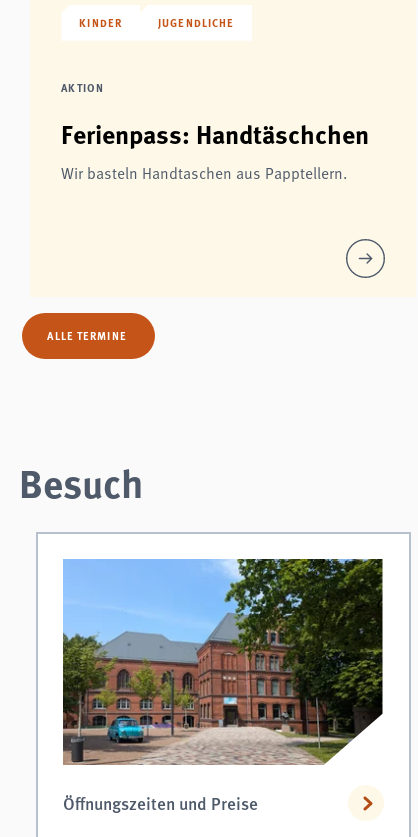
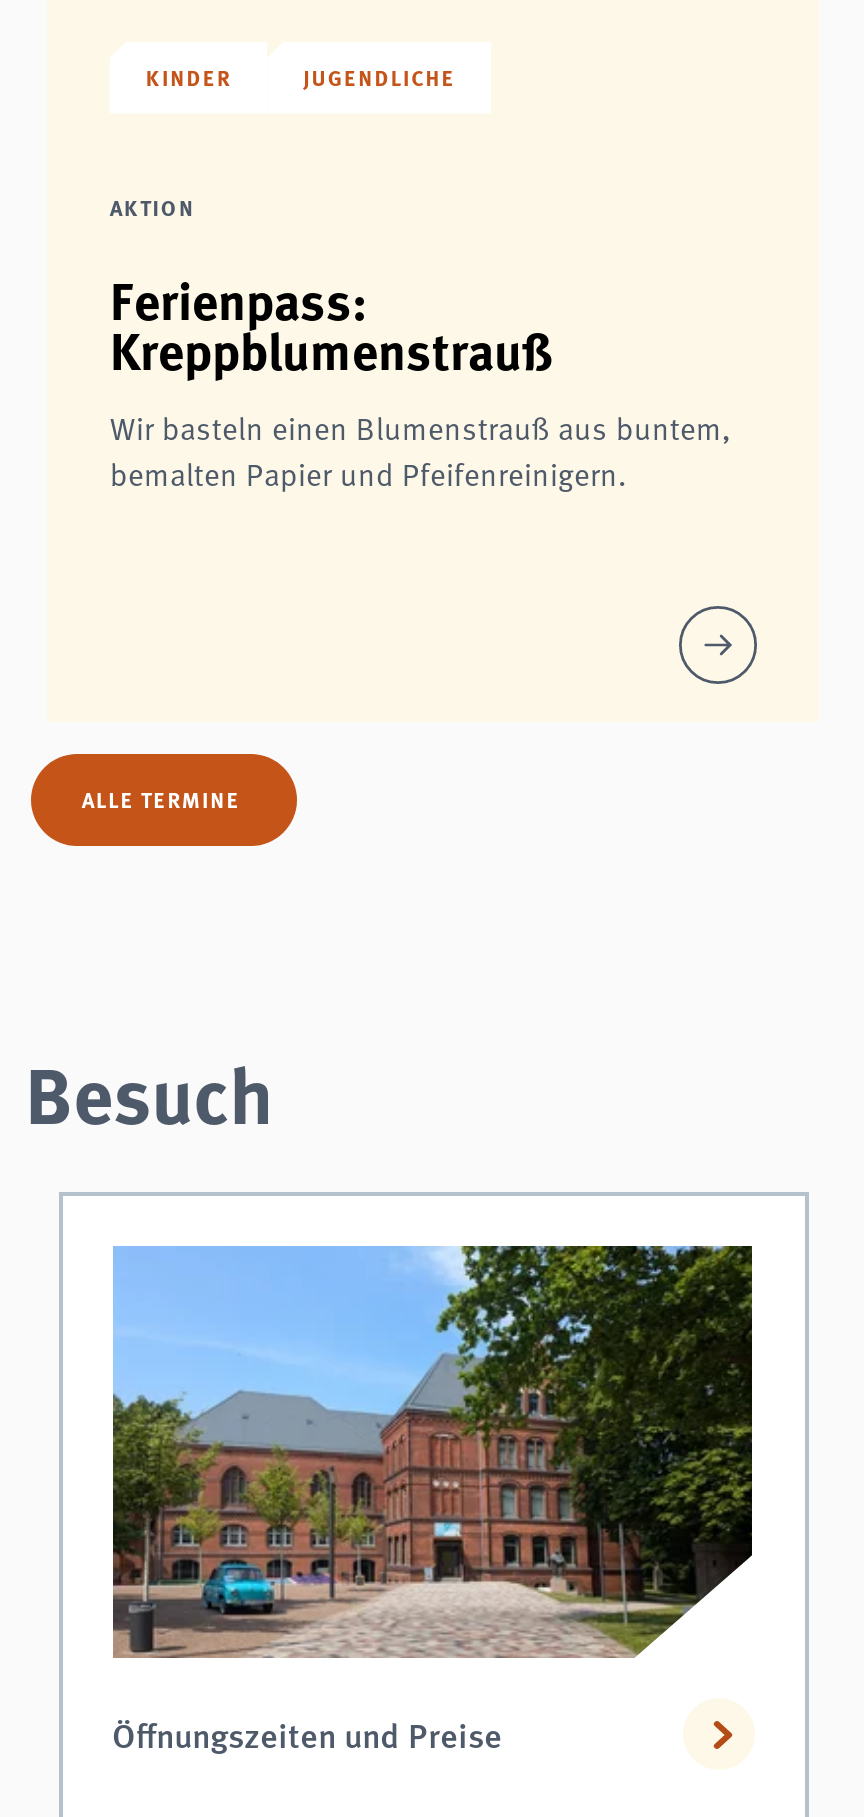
[61,115,369,183] Ferienpass: Handtäschchen | Wir basteln Handtaschen aus Papptellern. -> [110,262,732,495] Ferienpass: | Kreppblumenstrauß | Wir basteln einen Blumenstrauß aus buntem, | bemalten Papier und Pfeifenreinigern.

